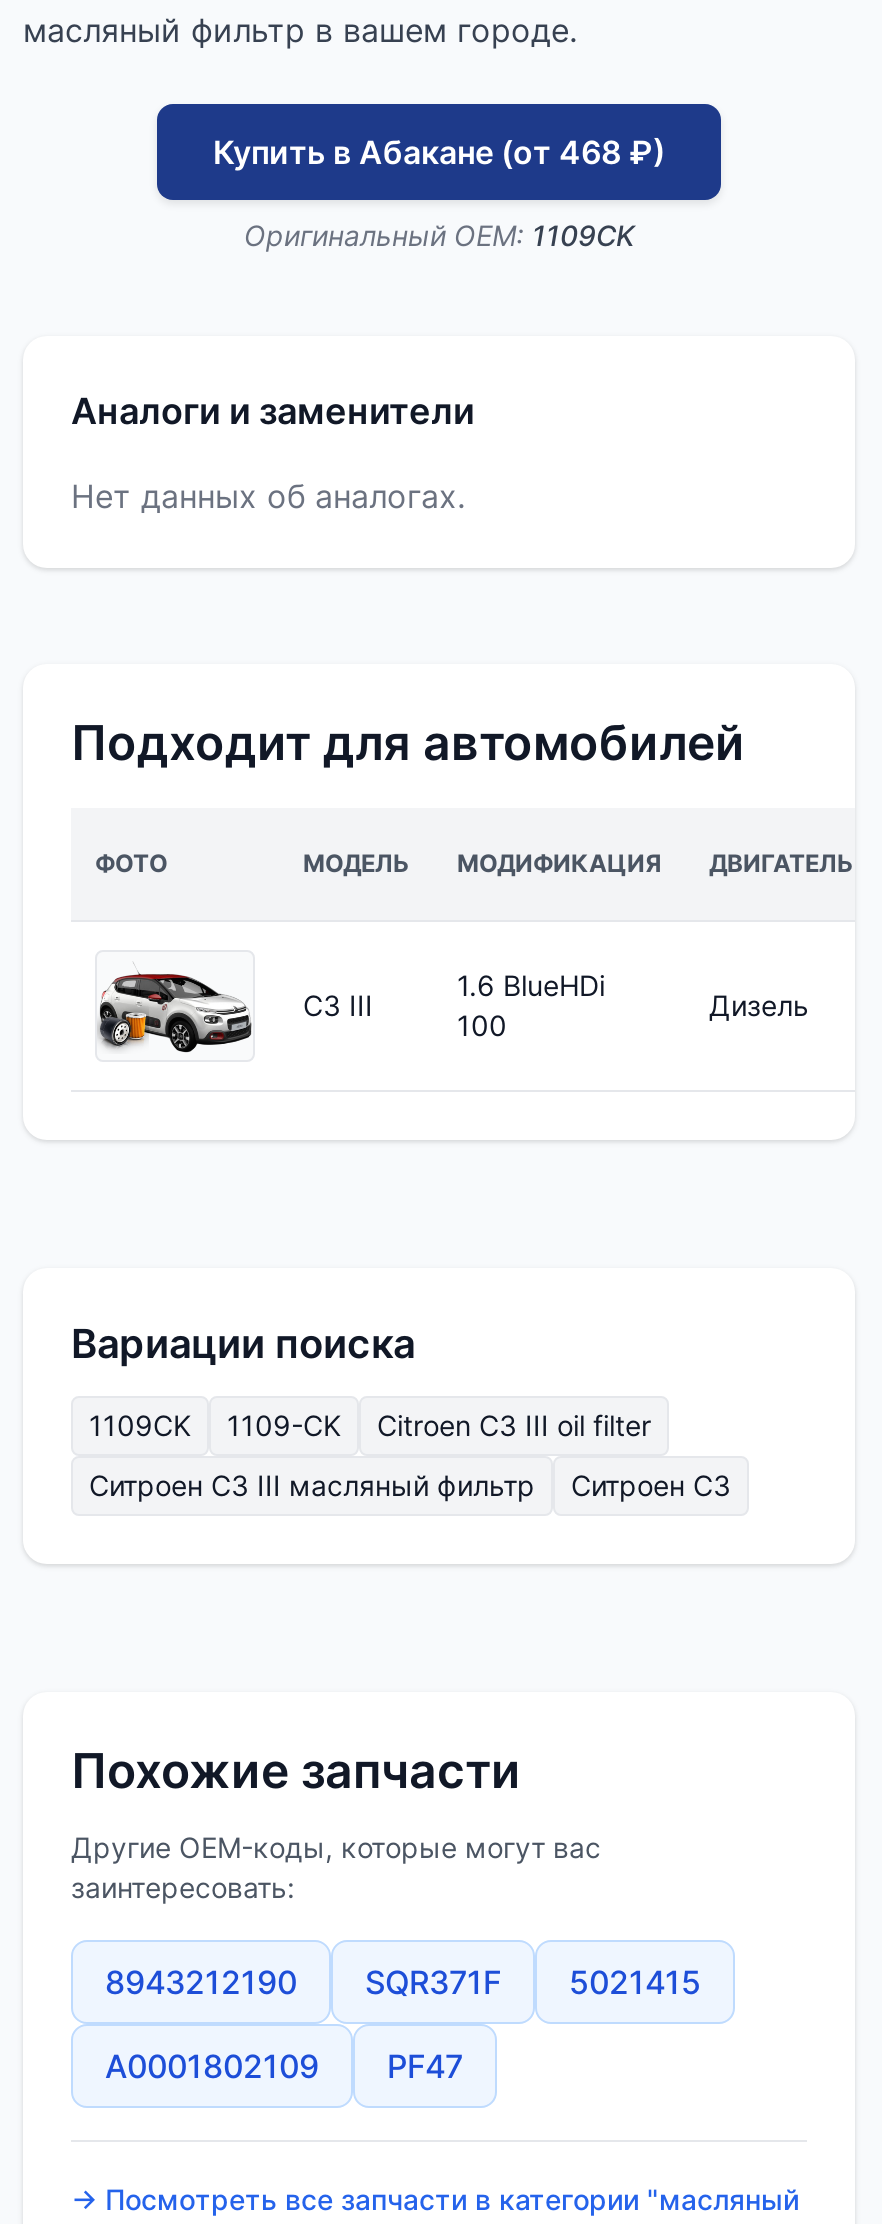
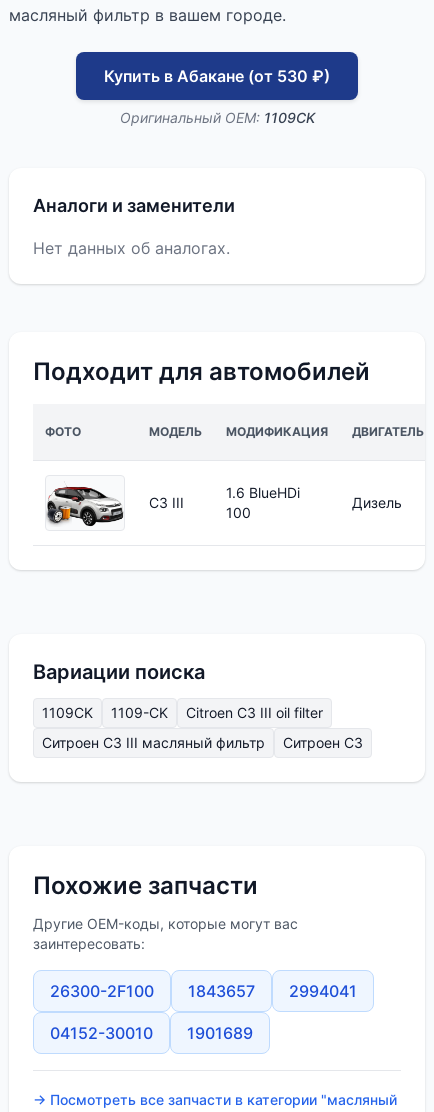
[213,132,665,172] Купить в Абакане (от 468 ₽) -> [104,66,330,86] Купить в Абакане (от 530 ₽)
[105,1962,701,2002] 8943212190 | SQR371F | 5021415 -> [50,981,357,1001] 26300-2F100 | 1843657 | 2994041
[105,2046,463,2086] A0001802109 | PF47 -> [50,1023,253,1043] 04152-30010 | 1901689

